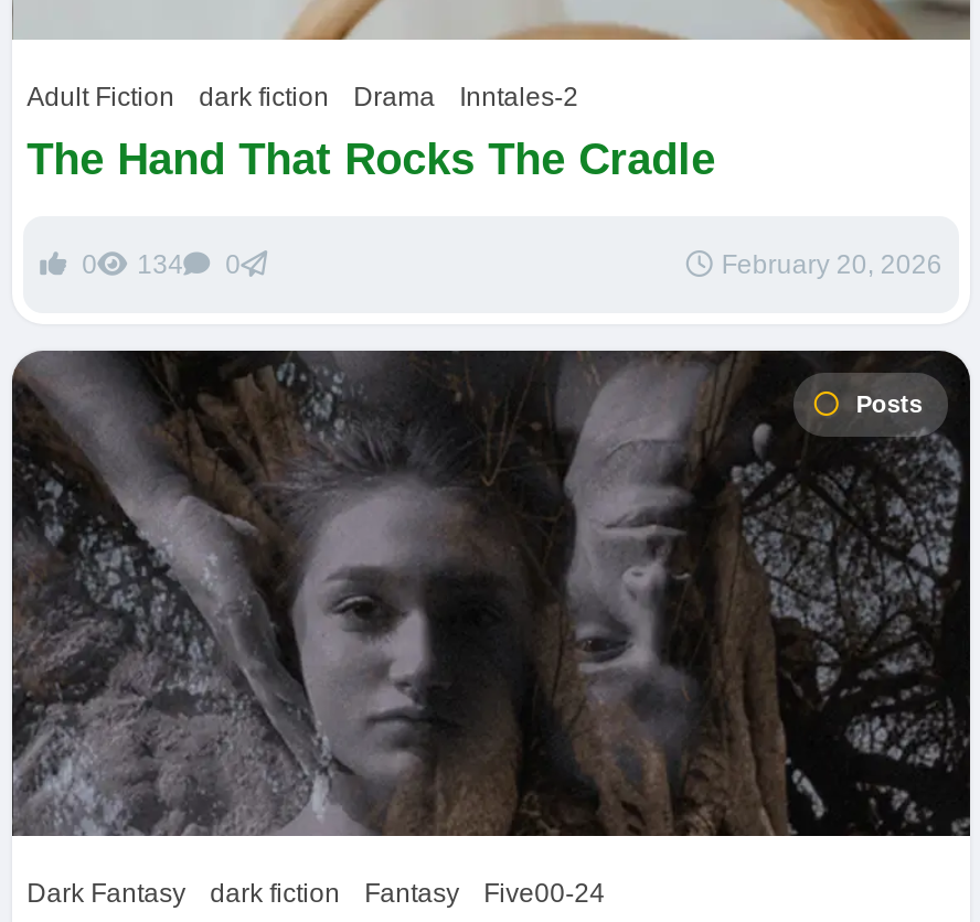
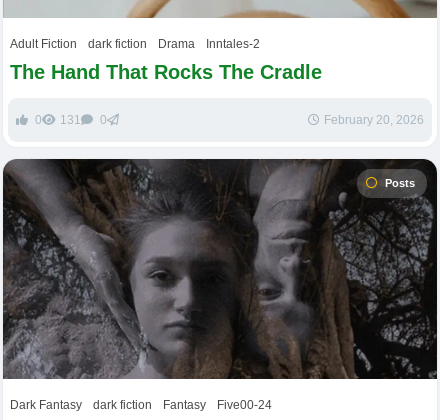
[75,249,241,280] 0 134 0 -> [32,113,107,127] 0 131 0

